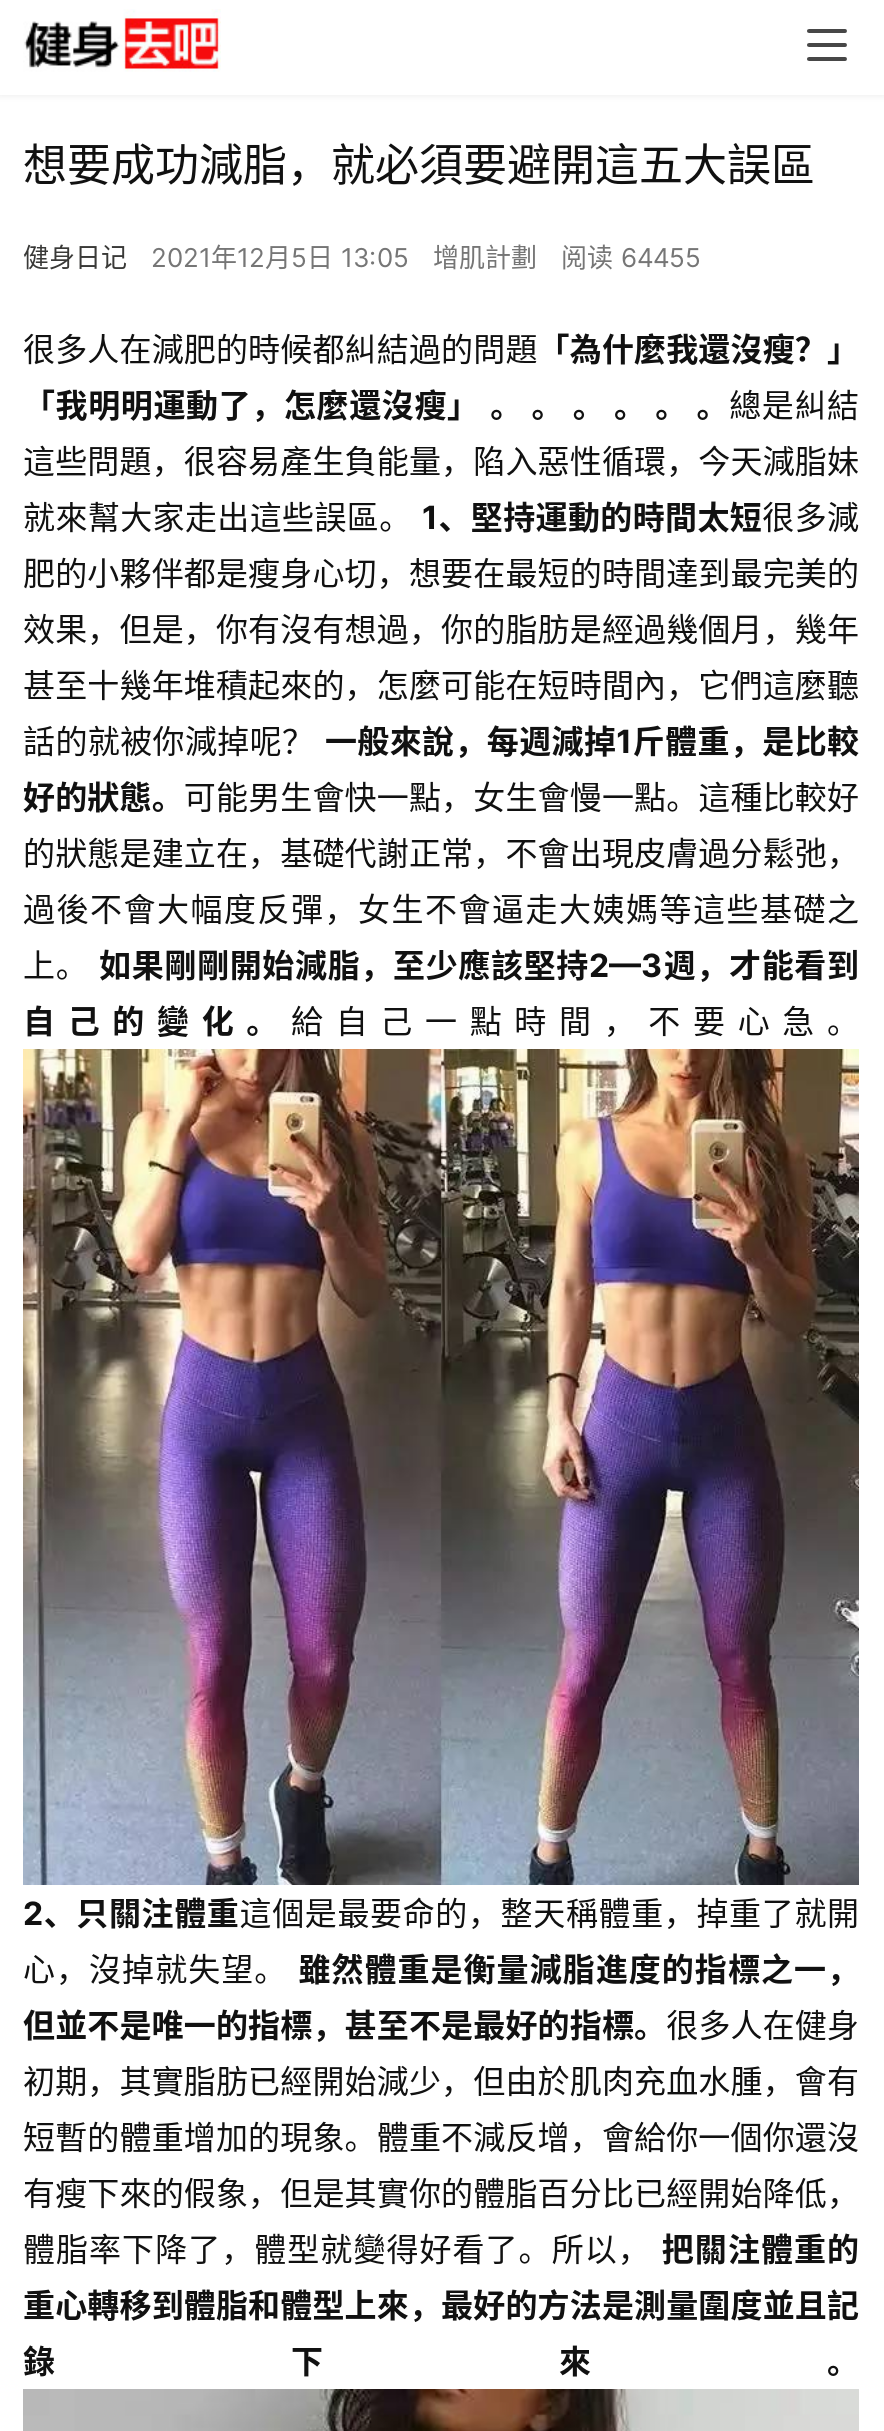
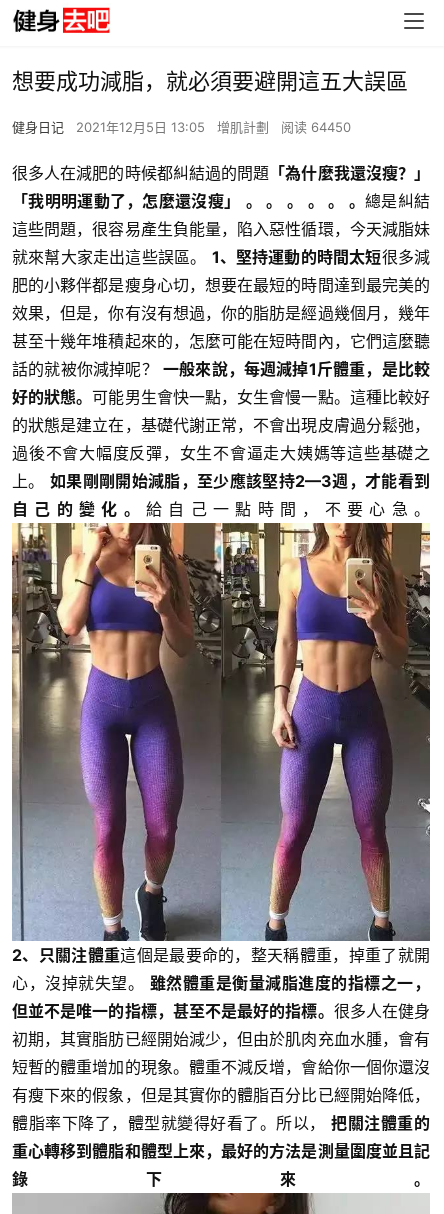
[23,241,701,273] 健身日记 2021年12月5日 13:05 增肌計劃 阅读 64455 -> [12,119,351,135] 健身日记 2021年12月5日 13:05 增肌計劃 阅读 64450

